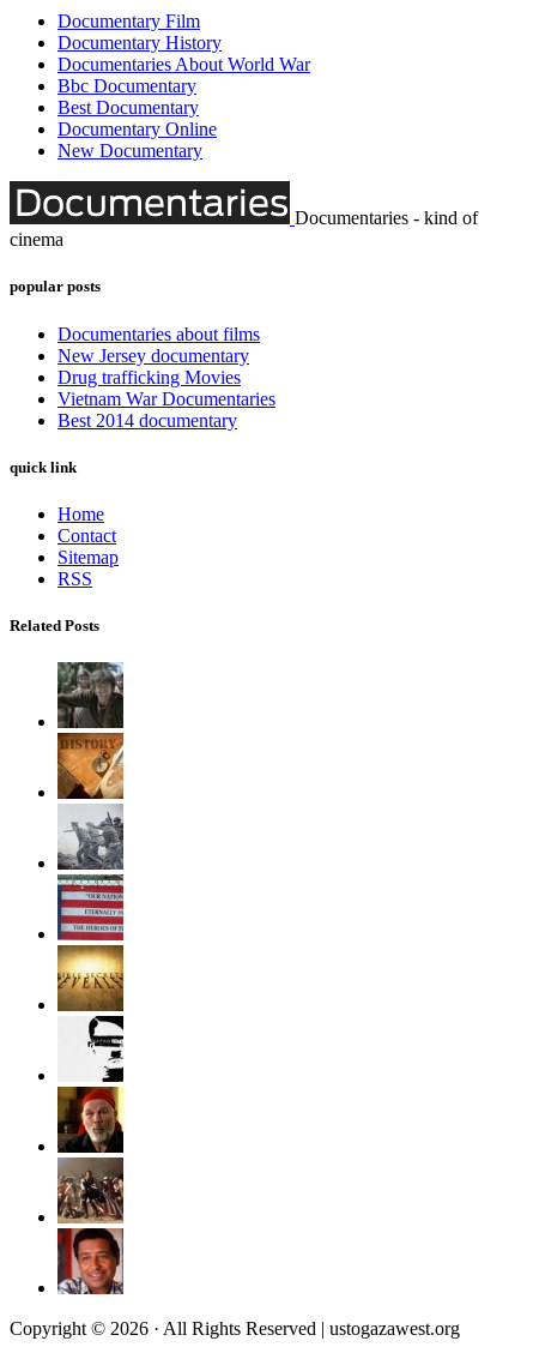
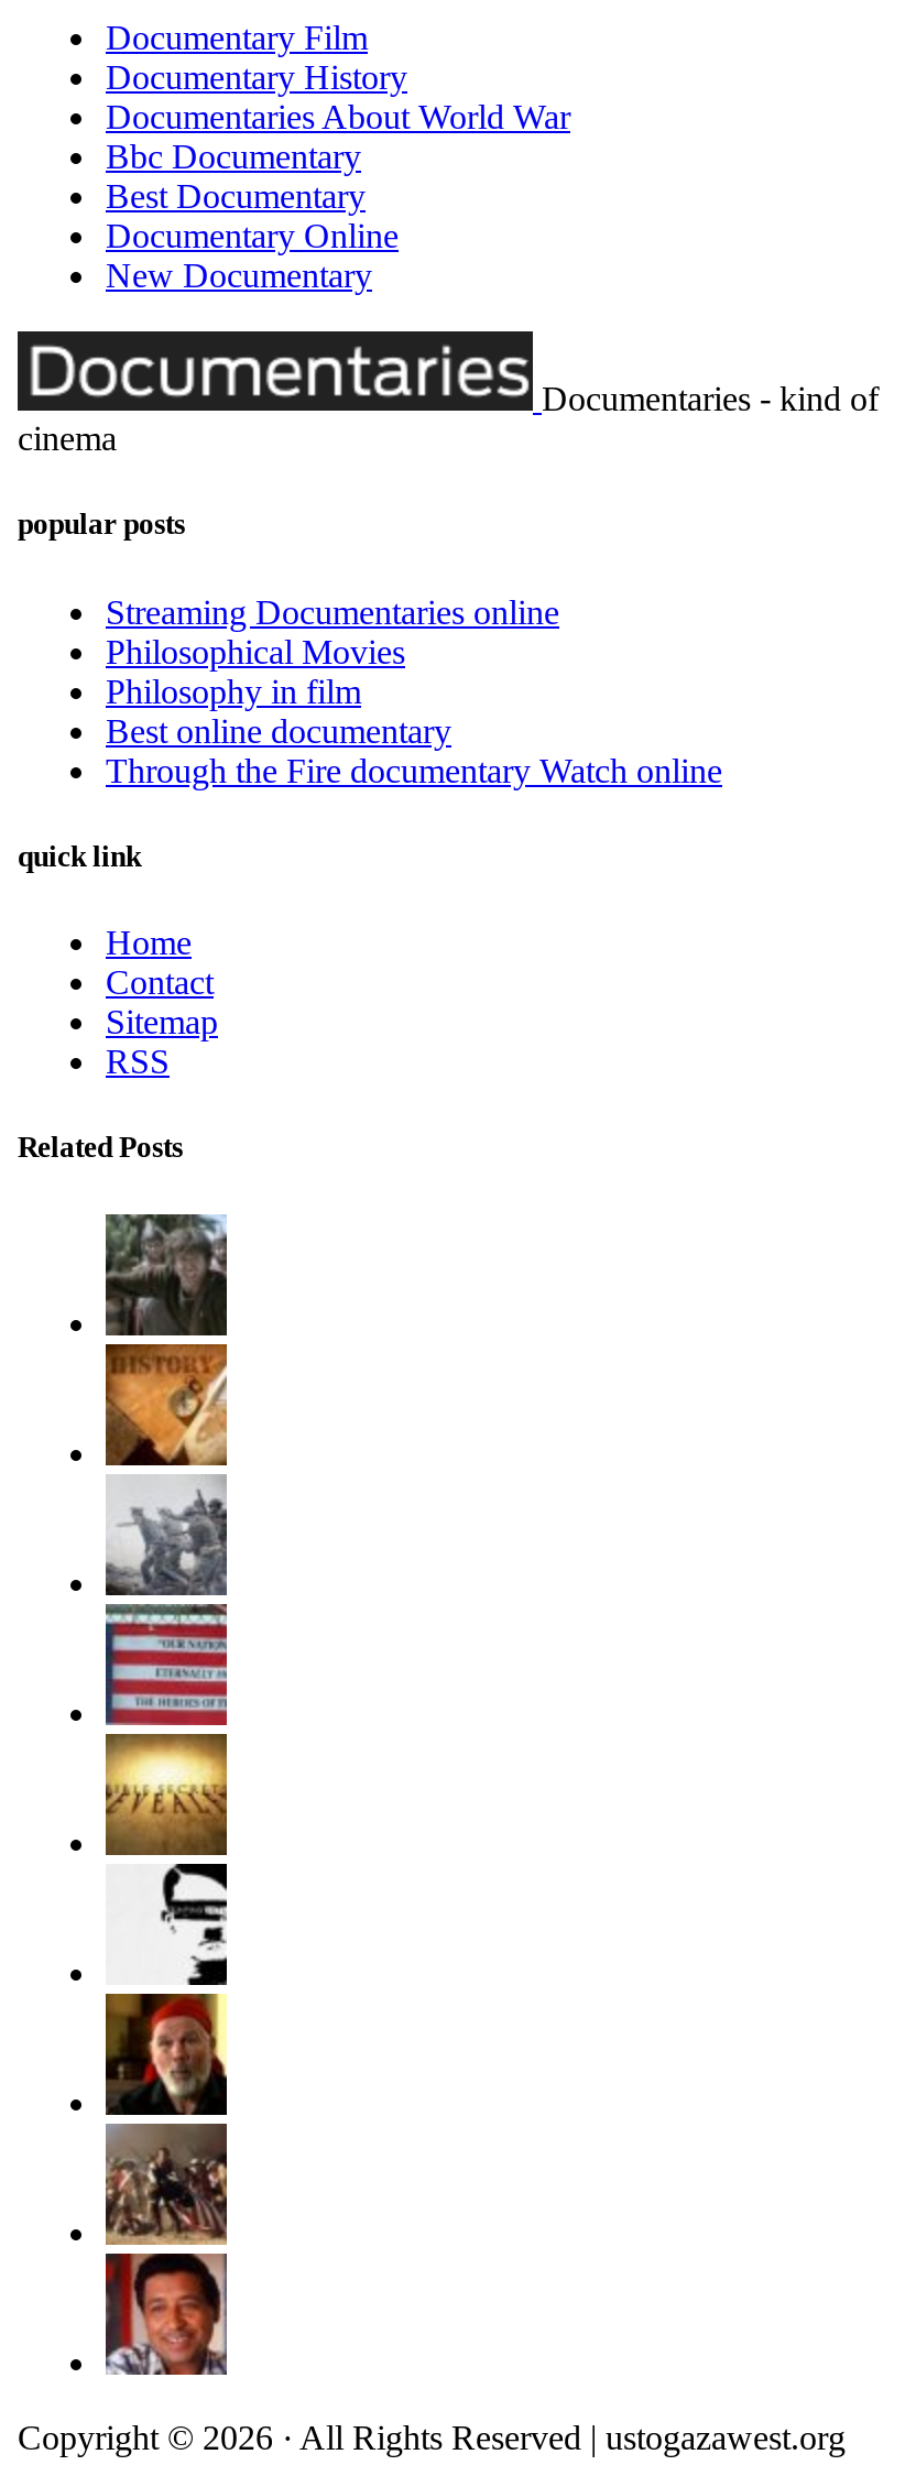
[57,323,275,430] Documentaries about films | New Jersey documentary | Drug trafficking Movies | Vietnam War Documentaries | Best 2014 documentary -> [106,592,722,788] Streaming Documentaries online | Philosophical Movies | Philosophy in film | Best online documentary | Through the Fire documentary Watch online

